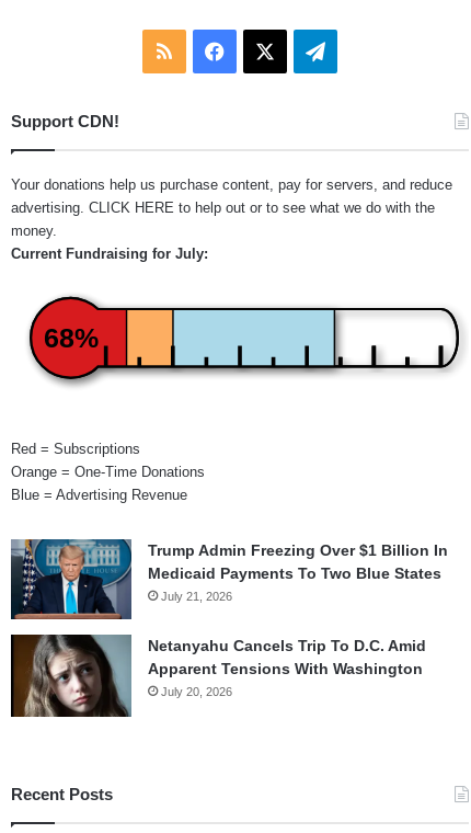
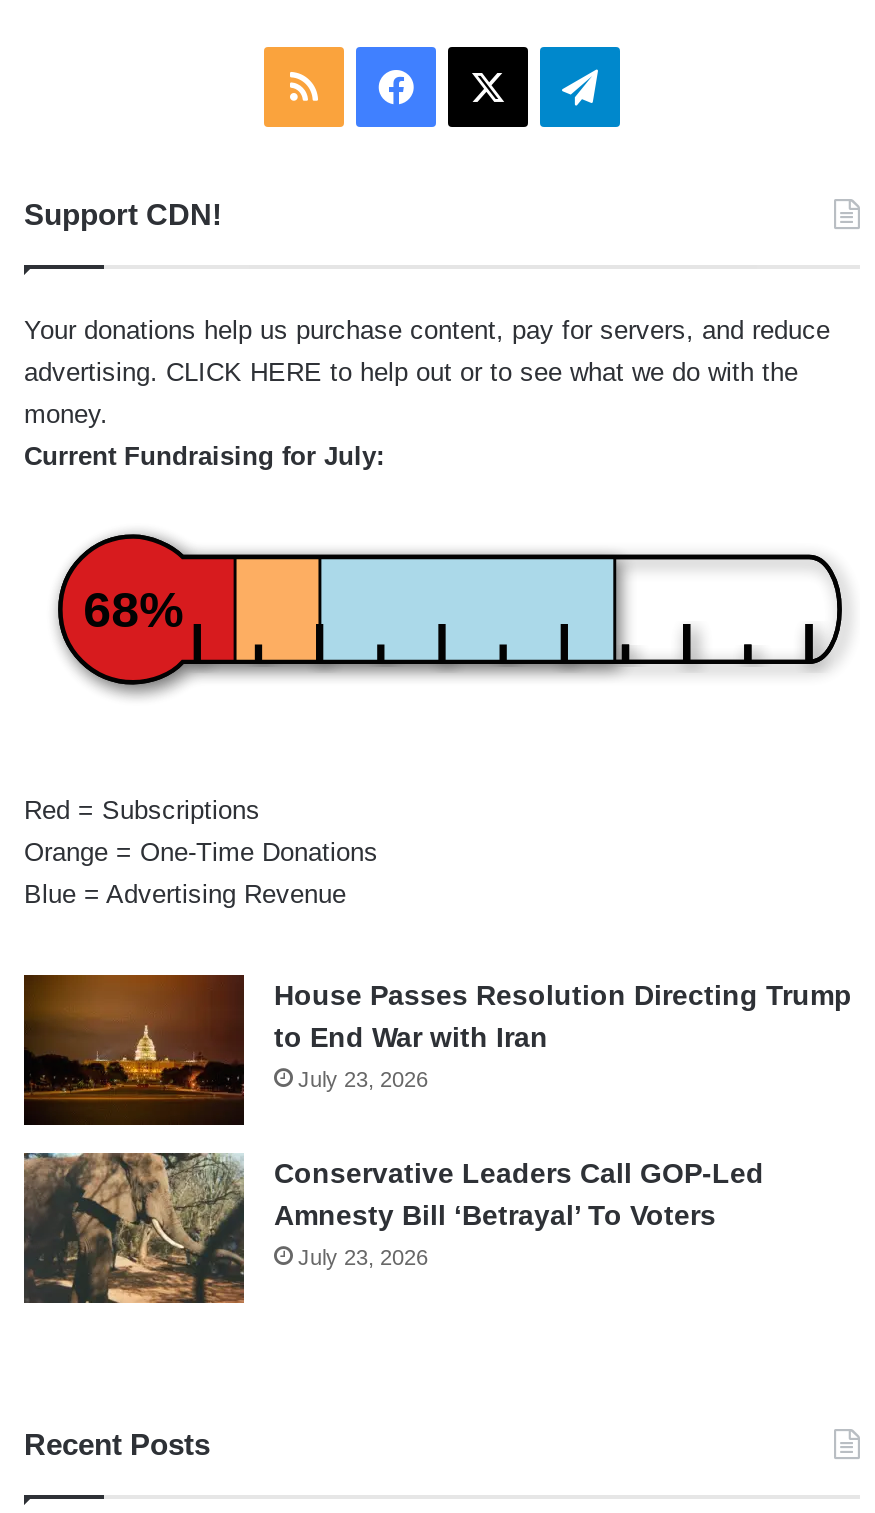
[10,538,448,619] [image] | Trump Admin Freezing Over $1 Billion In | Medicaid Payments To Two Blue States | July 21, 2026 -> [22,972,852,1126] [image] | House Passes Resolution Directing Trump | to End War with Iran | July 23, 2026
[10,634,426,718] [image] | Netanyahu Cancels Trip To D.C. Amid | Apparent Tensions With Washington | July 20, 2026 -> [22,1152,764,1304] [image] | Conservative Leaders Call GOP-Led | Amnesty Bill ‘Betrayal’ To Voters | July 23, 2026

